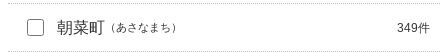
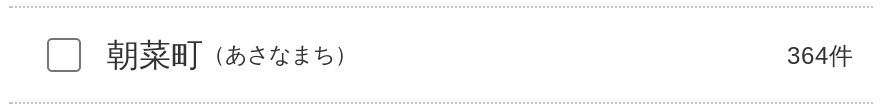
[397,20,430,34] 349件 -> [787,41,853,69] 364件

